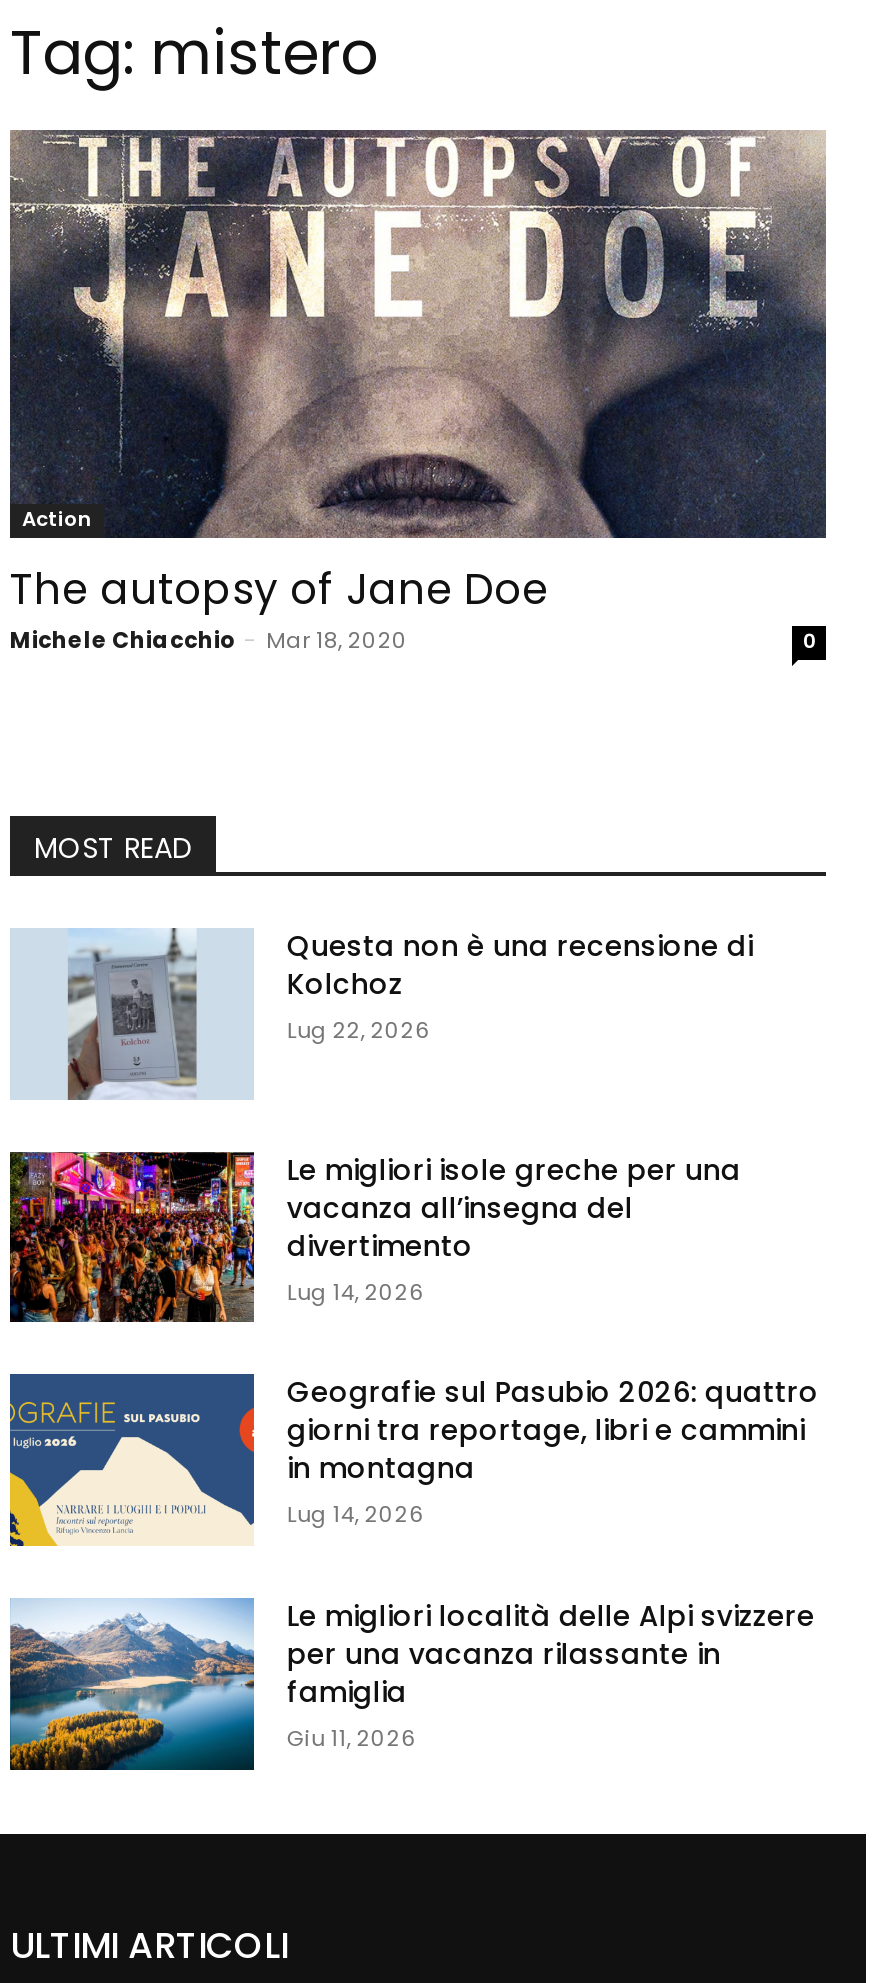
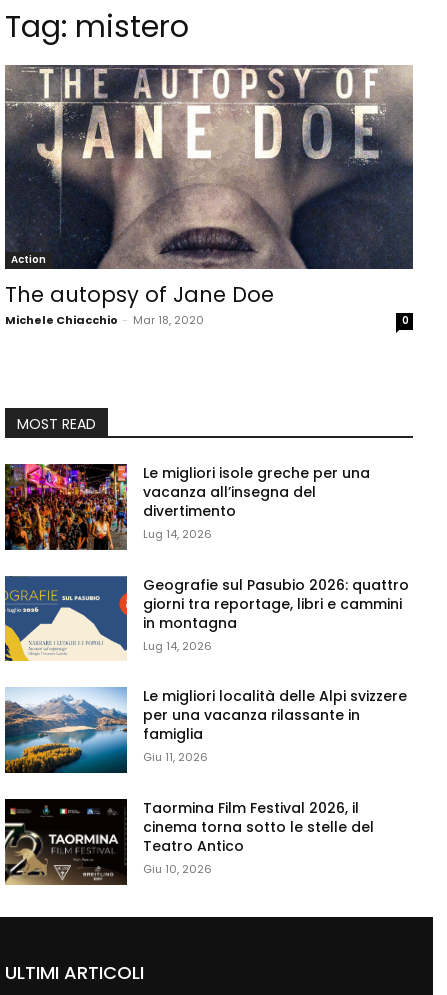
[10,926,753,1100] [image] | Questa non è una recensione di | Kolchoz | Lug 22, 2026 -> none
moved [0,1148,819,1754] -> [0,462,409,765]: [image] | Le migliori isole greche per una | vacanza all’insegna del | ... | famiglia | Giu 11, 2026
none -> [4,798,374,886] [image] | Taormina Film Festival 2026, il | cinema torna sotto le stelle del | Teatro Antico | Giu 10, 2026

